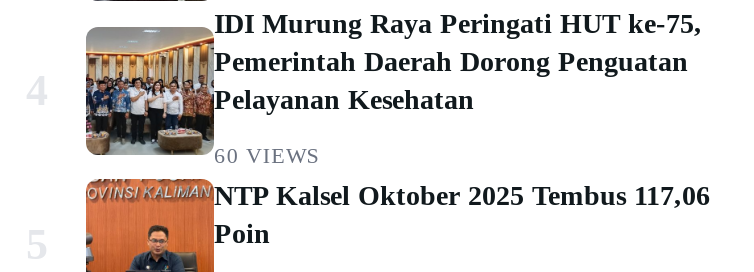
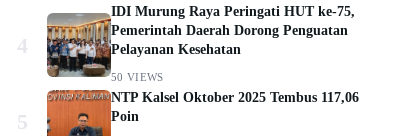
[214,142,319,166] 60 VIEWS -> [111,71,164,83] 50 VIEWS

